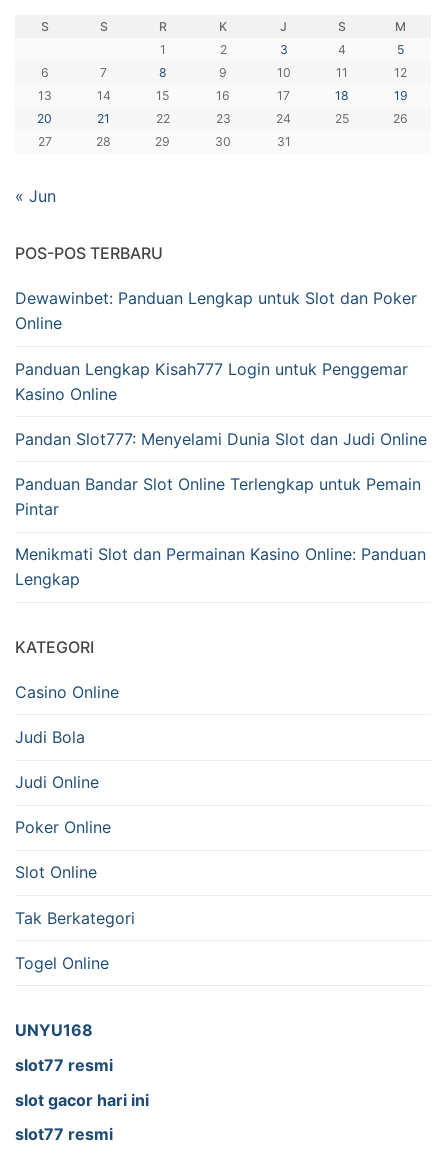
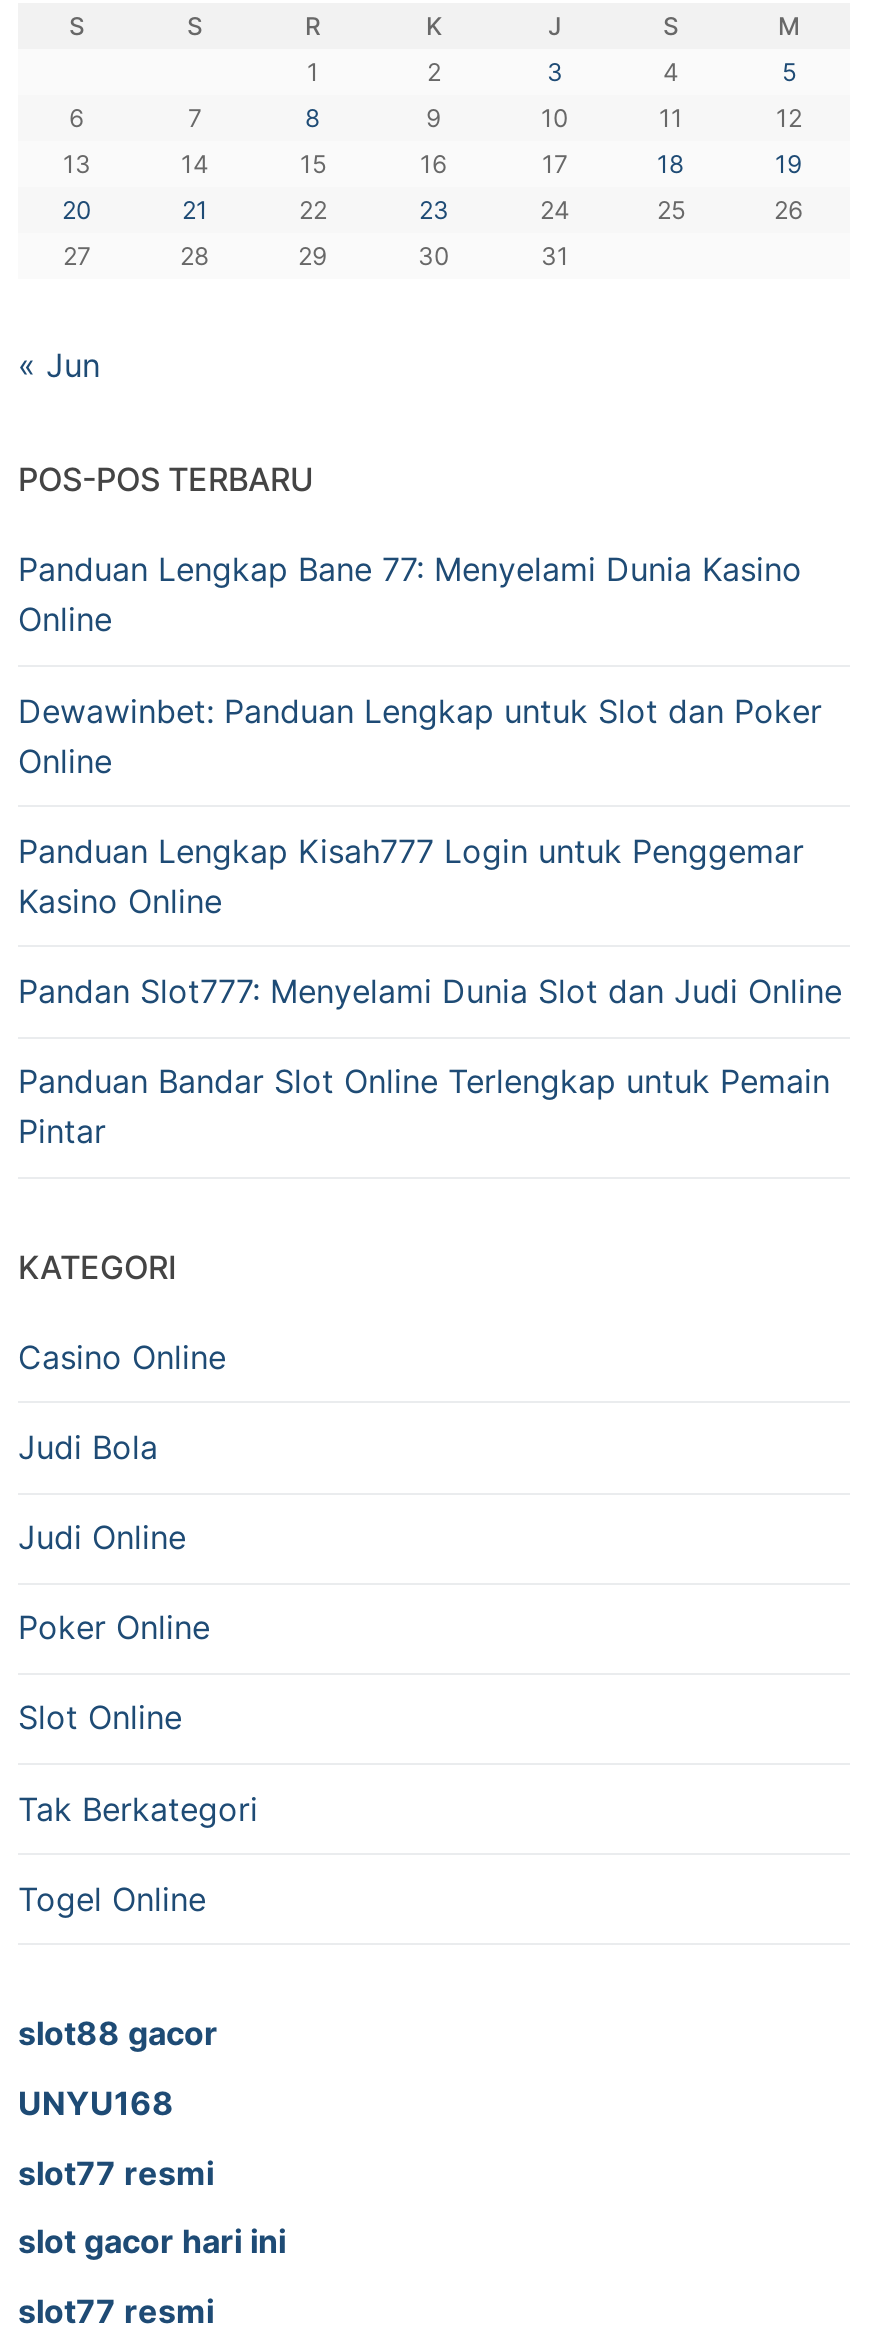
none -> [18,550,802,640] Panduan Lengkap Bane 77: Menyelami Dunia Kasino | Online
moved [15,288,427,519] -> [18,690,842,1151]: Dewawinbet: Panduan Lengkap untuk Slot dan Poker | Online | Panduan Lengkap Kisah777 Login untuk Penggemar | Kasino Online | Pandan Slot777: Menyelami Dunia Slot dan Judi Online | Panduan Bandar Slot Online Terlengkap untuk Pemain | Pintar
[15,544,426,589] Menikmati Slot dan Permainan Kasino Online: Panduan | Lengkap -> none
none -> [18,2014,218,2054] slot88 gacor

